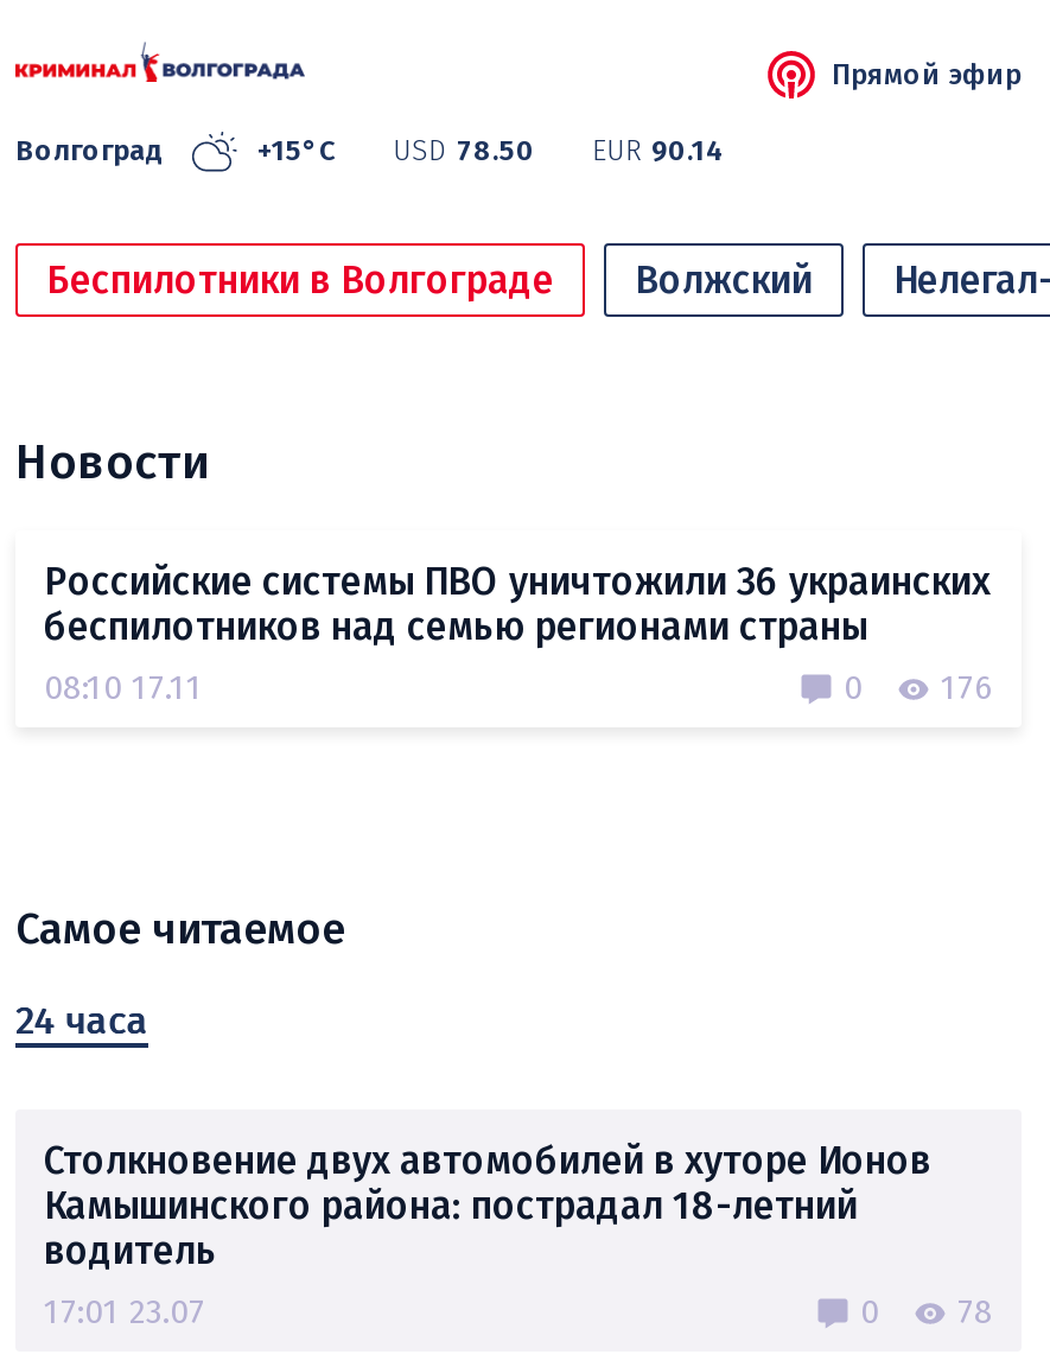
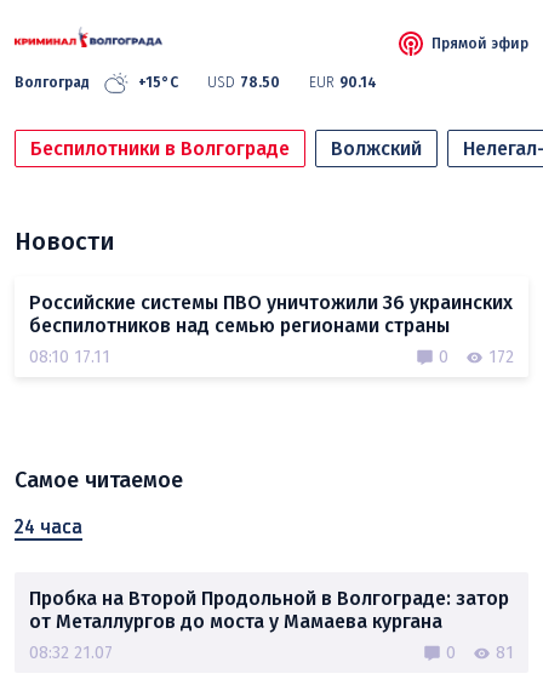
[844,668,993,708] 0 176 -> [439,347,514,367] 0 172
[44,1138,931,1333] Столкновение двух автомобилей в хуторе Ионов | Камышинского района: пострадал 18-летний | водитель | 17:01 23.07 -> [29,587,509,663] Пробка на Второй Продольной в Волгограде: затор | от Металлургов до моста у Мамаева кургана | 08:32 21.07
[860,1292,993,1333] 0 78 -> [446,643,514,663] 0 81

